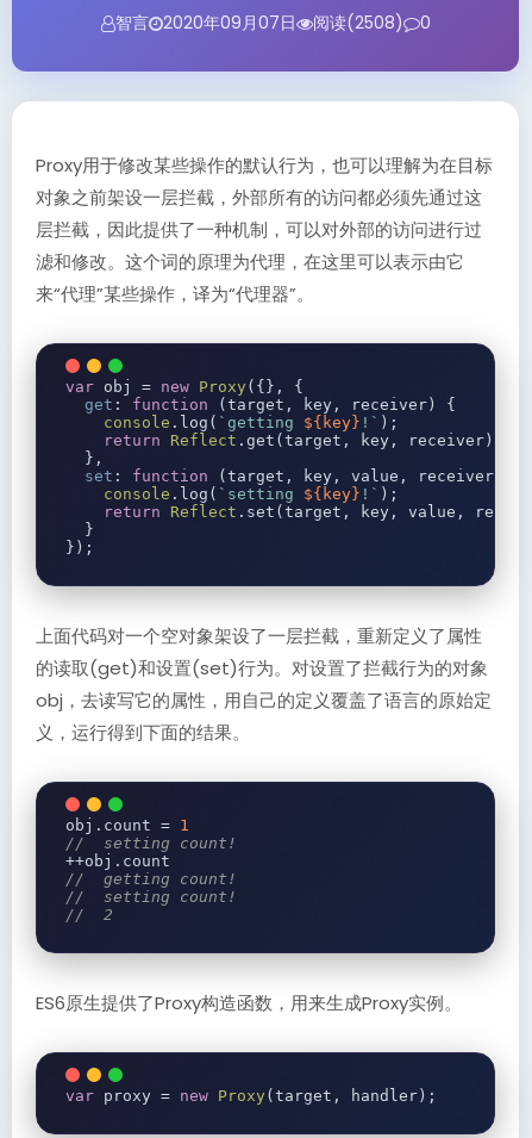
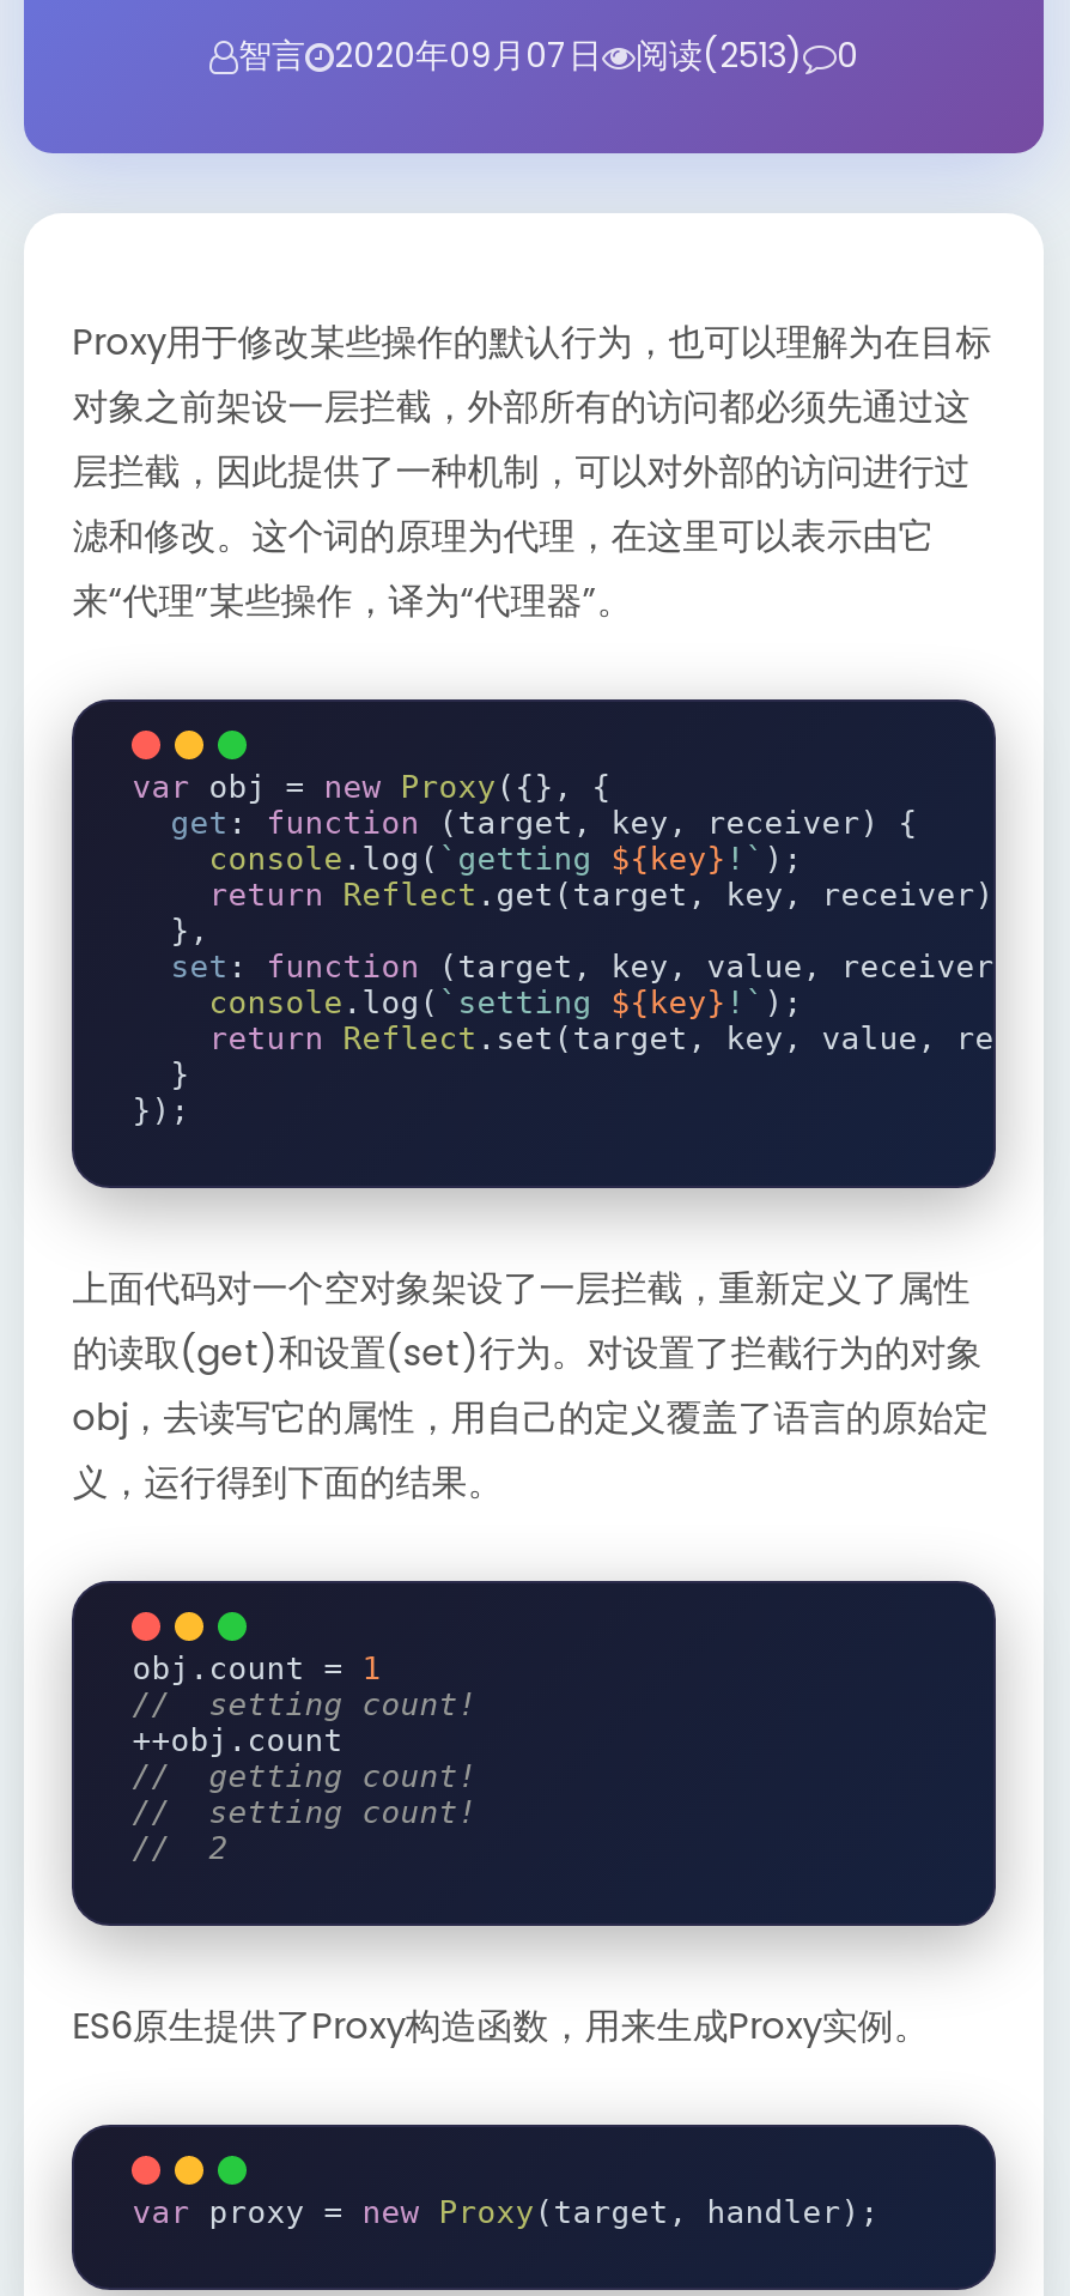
[115,11,430,35] 智言 2020年09月07日 阅读(2508) 0 -> [238,31,858,79] 智言 2020年09月07日 阅读(2513) 0

